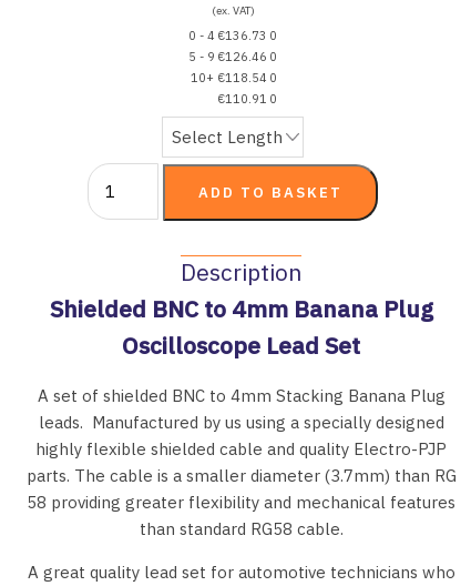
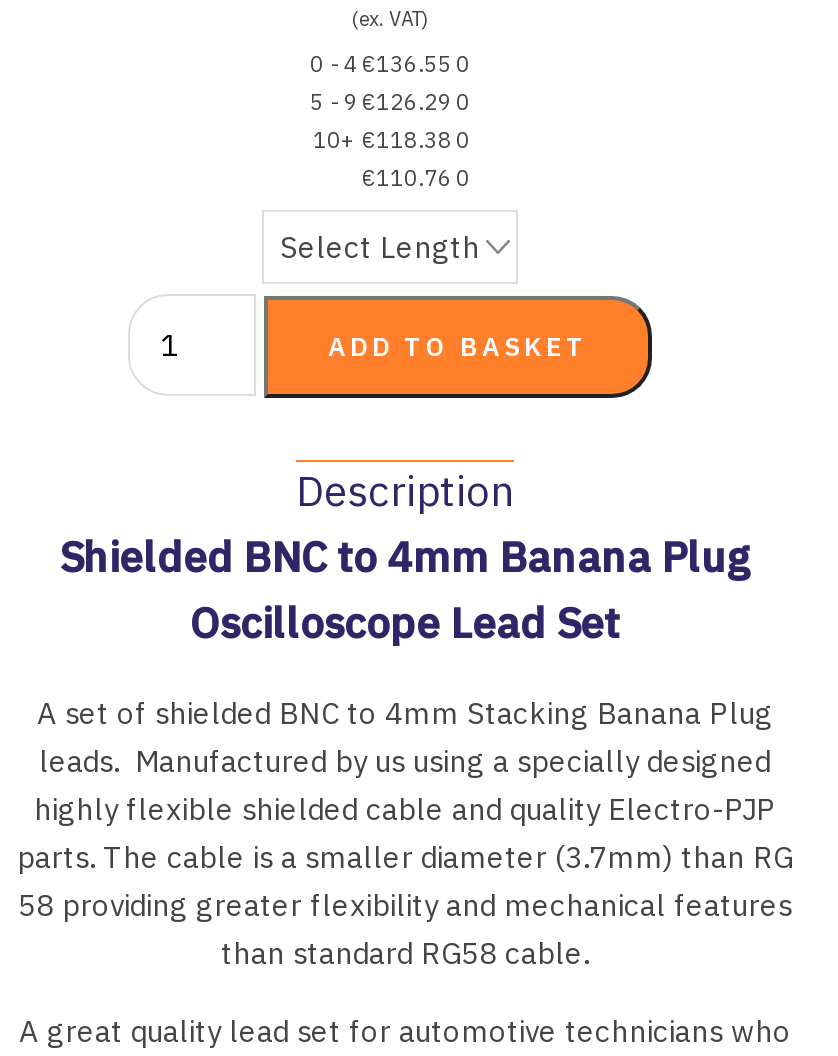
[188,28,277,44] 0 - 4 €136.73 0 -> [310,50,470,78] 0 - 4 €136.55 0
[188,49,277,65] 5 - 9 €126.46 0 -> [310,88,470,116] 5 - 9 €126.29 0
[190,70,277,86] 10+ €118.54 0 -> [313,126,470,154] 10+ €118.38 0
[217,91,277,107] €110.91 0 -> [362,164,470,192] €110.76 0

